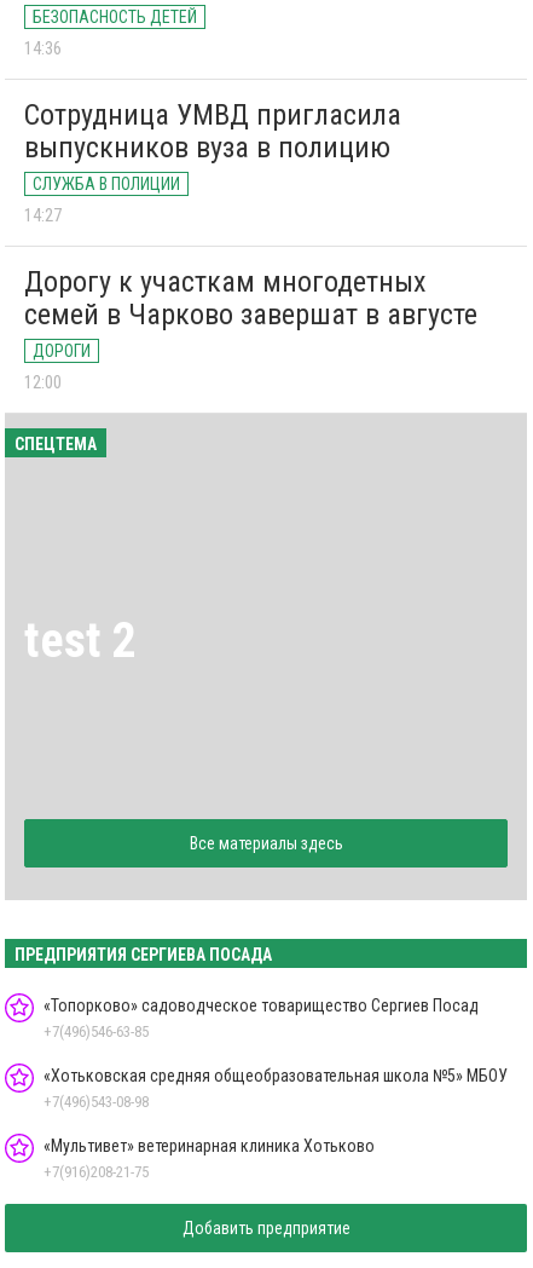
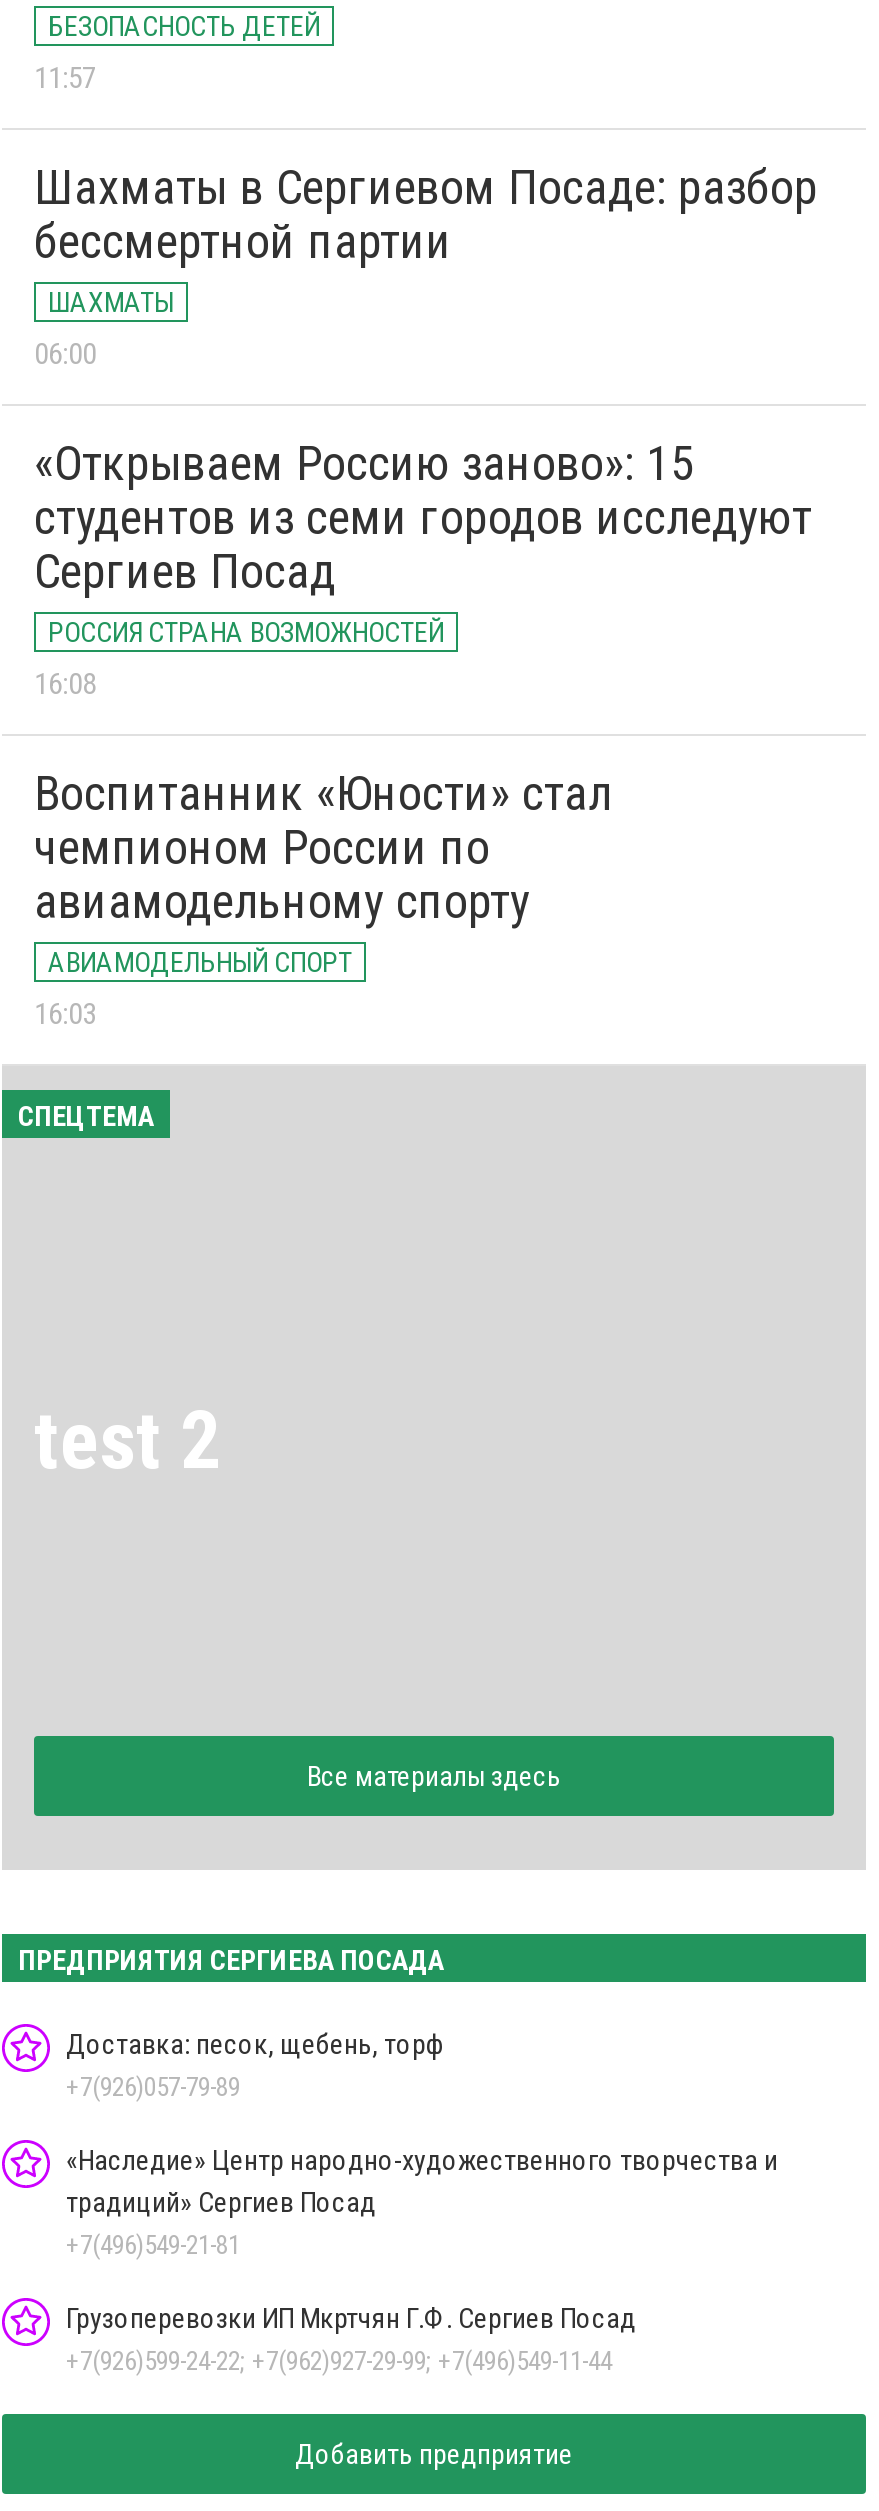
[24,38,477,394] 14:36 | Сотрудница УМВД пригласила | выпускников вуза в полицию | СЛУЖБА В ПОЛИЦИИ | 14:27 | Дорогу к участкам многодетных | семей в Чарково завершат в августе | ДОРОГИ | 12:00 -> [34,61,818,1033] 11:57 | Шахматы в Сергиевом Посаде: разбор | бессмертной партии | ШАХМАТЫ | 06:00 | «Открываем Россию заново»: 15 | студентов из семи городов исследуют | Сергиев Посад | РОССИЯ СТРАНА ВОЗМОЖНОСТЕЙ | 16:08 | Воспитанник «Юности» стал | чемпионом России по | авиамодельному спорту | АВИАМОДЕЛЬНЫЙ СПОРТ | 16:03
[44,996,479,1041] «Топорково» садоводческое товарищество Сергиев Посад | +7(496)546-63-85 -> [66,2028,444,2102] Доставка: песок, щебень, торф | +7(926)057-79-89
[44,1066,508,1111] «Хотьковская средняя общеобразовательная школа №5» МБОУ | +7(496)543-08-98 -> [66,2144,778,2260] «Наследие» Центр народно-художественного творчества и | традиций» Сергиев Посад | +7(496)549-21-81
[44,1136,375,1181] «Мультивет» ветеринарная клиника Хотьково | +7(916)208-21-75 -> [66,2302,636,2376] Грузоперевозки ИП Мкртчян Г.Ф. Сергиев Посад | +7(926)599-24-22; +7(962)927-29-99; +7(496)549-11-44

